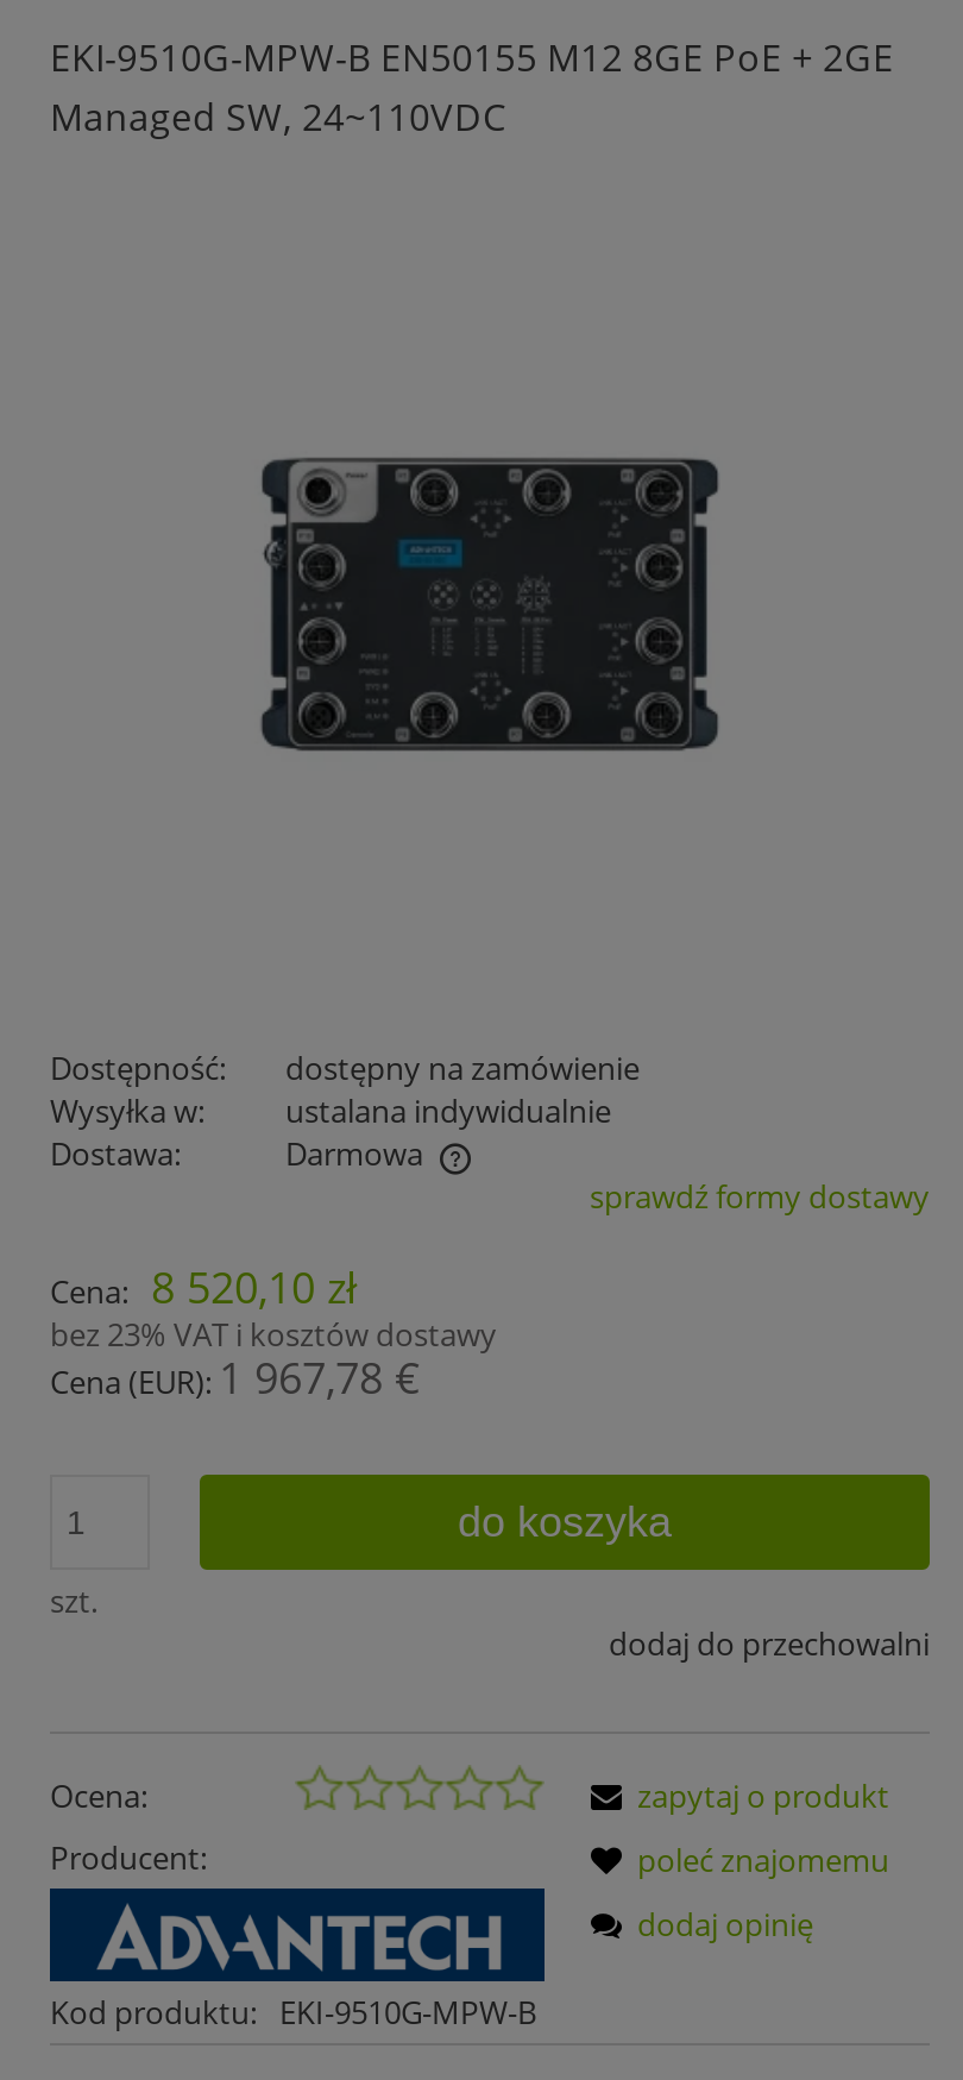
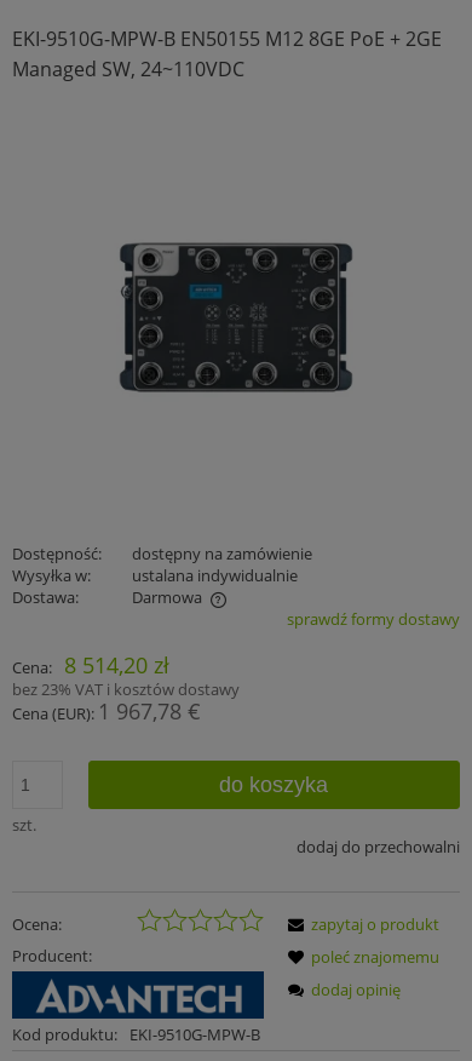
[50,1259,358,1317] Cena: 8 520,10 zł -> [12,651,169,680] Cena: 8 514,20 zł

